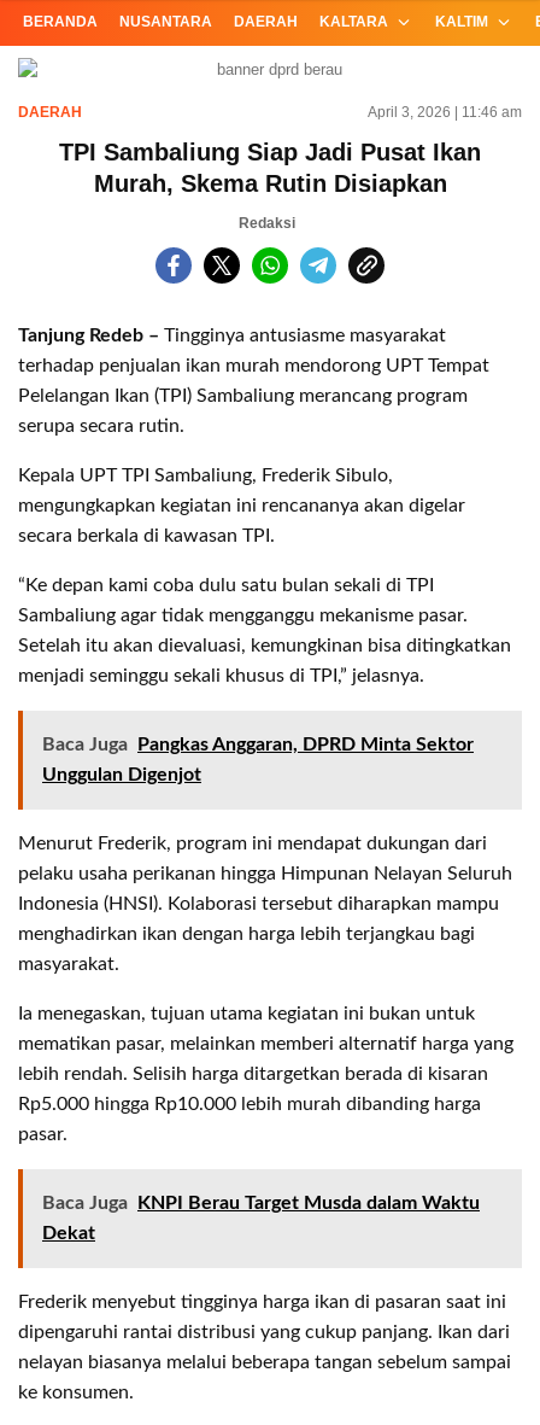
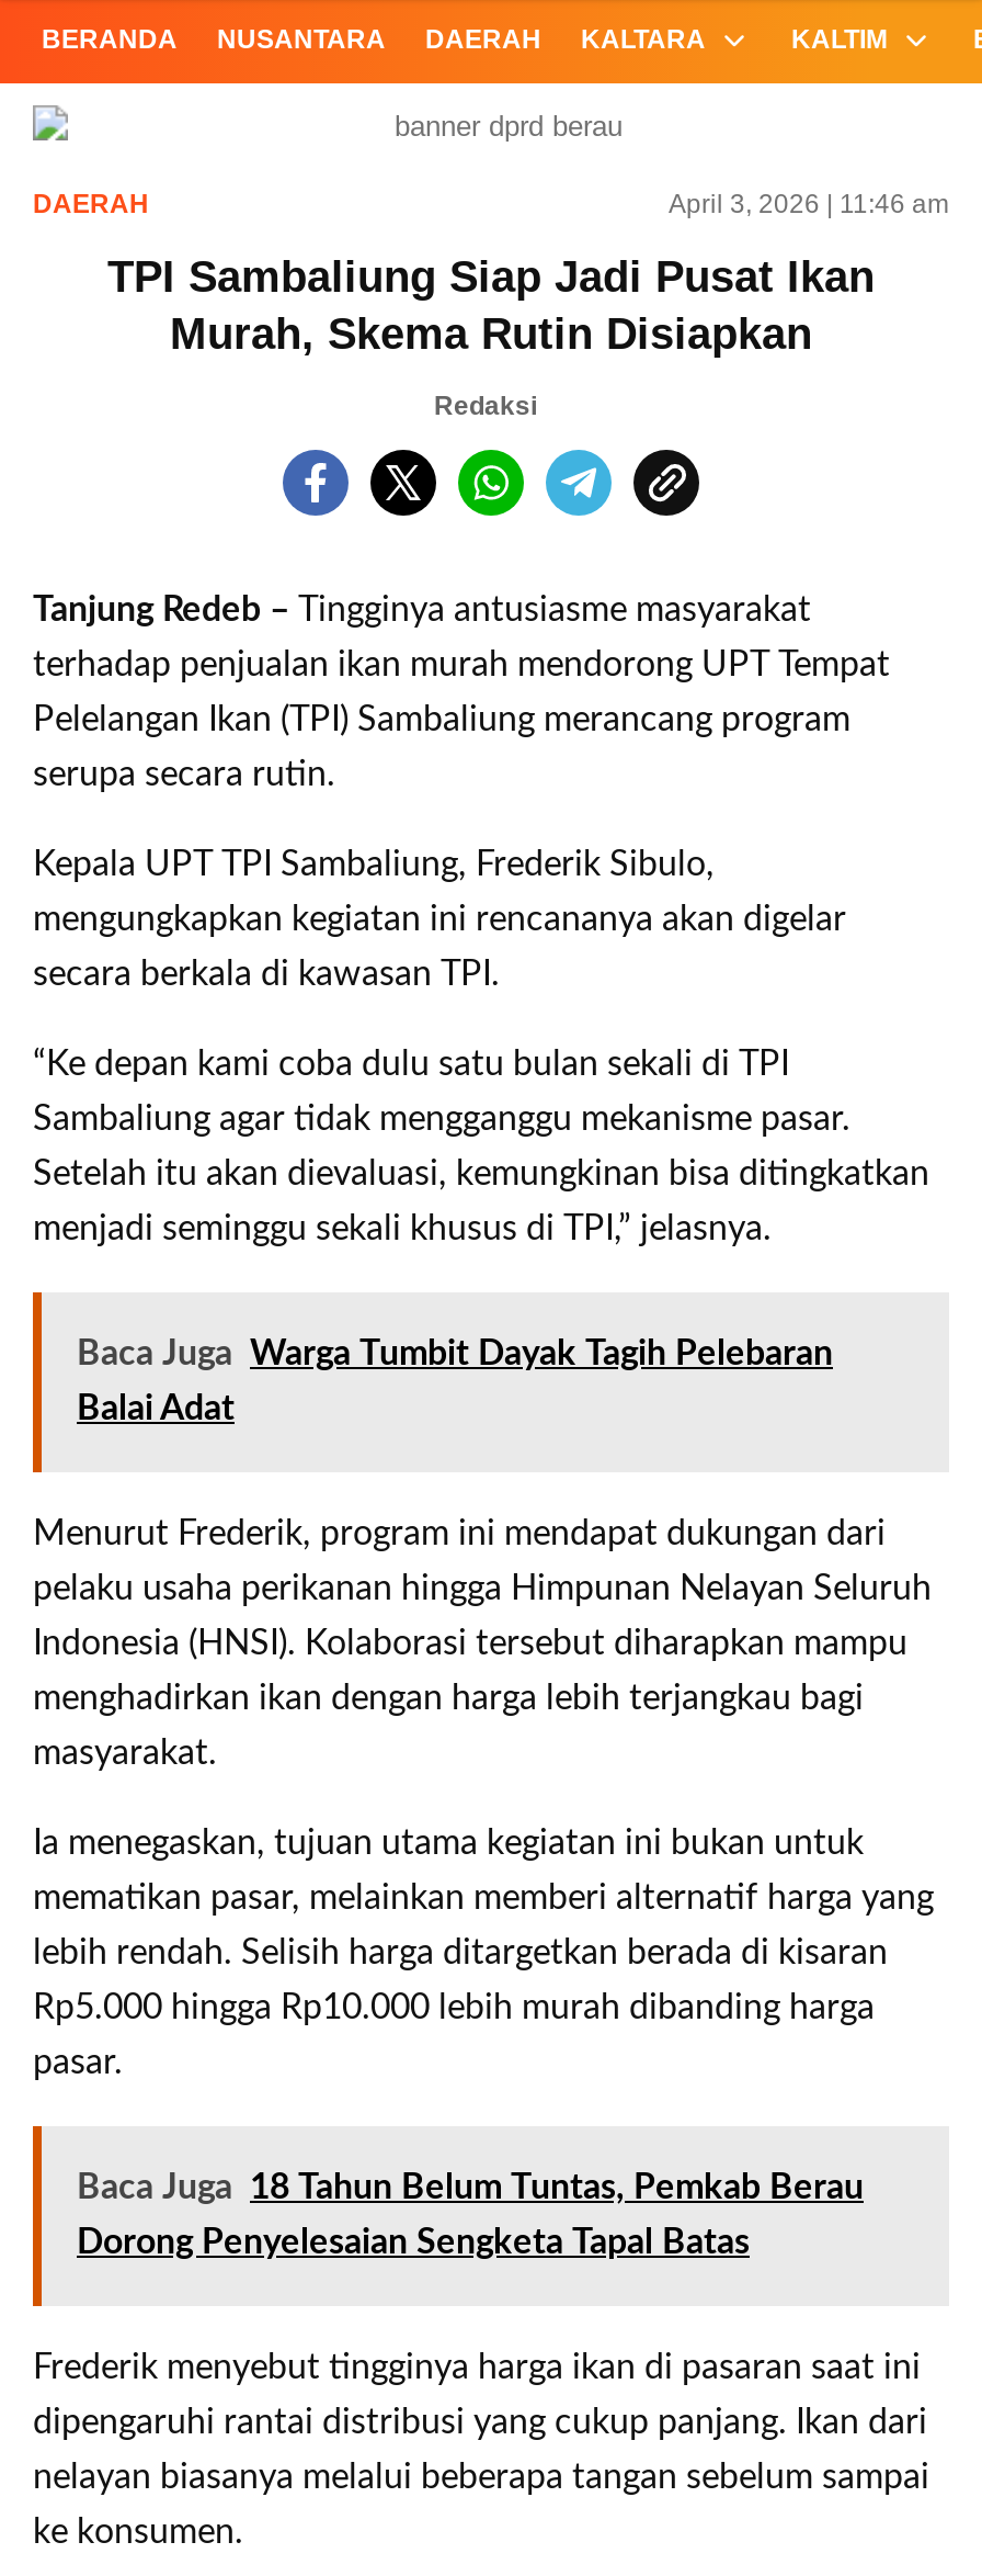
[42,735,474,754] Baca Juga Pangkas Anggaran, DPRD Minta Sektor -> [77,1336,833,1371] Baca Juga Warga Tumbit Dayak Tagih Pelebaran
[42,765,201,784] Unggulan Digenjot -> [77,1391,235,1426] Balai Adat
[42,1193,480,1213] Baca Juga KNPI Berau Target Musda dalam Waktu -> [77,2170,864,2205] Baca Juga 18 Tahun Belum Tuntas, Pemkab Berau
[42,1223,95,1243] Dekat -> [77,2225,750,2260] Dorong Penyelesaian Sengketa Tapal Batas

